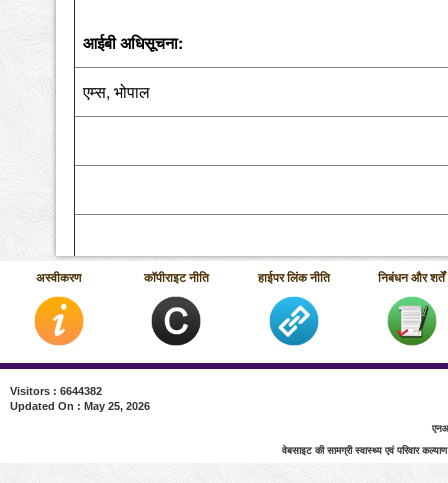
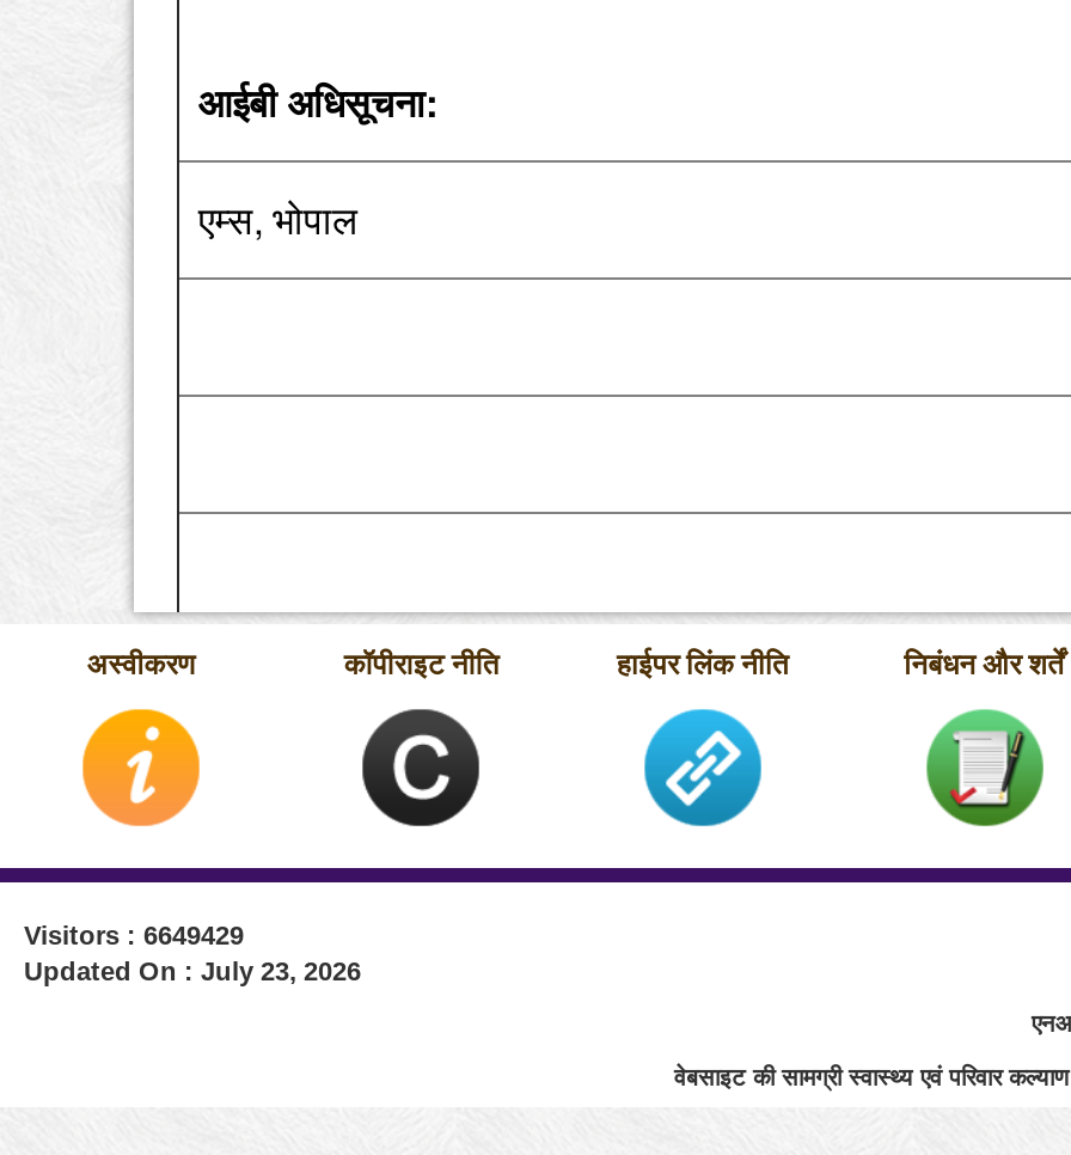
[10,385,102,397] Visitors : 6644382 -> [24,922,244,950] Visitors : 6649429
[10,400,150,412] Updated On : May 25, 2026 -> [24,957,361,986] Updated On : July 23, 2026

